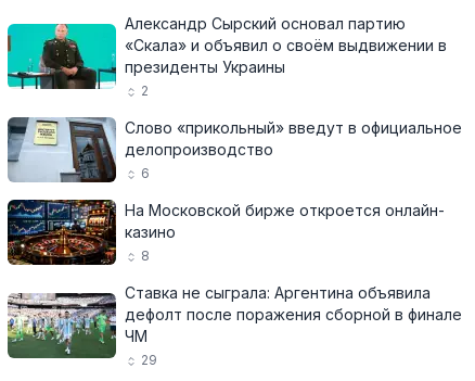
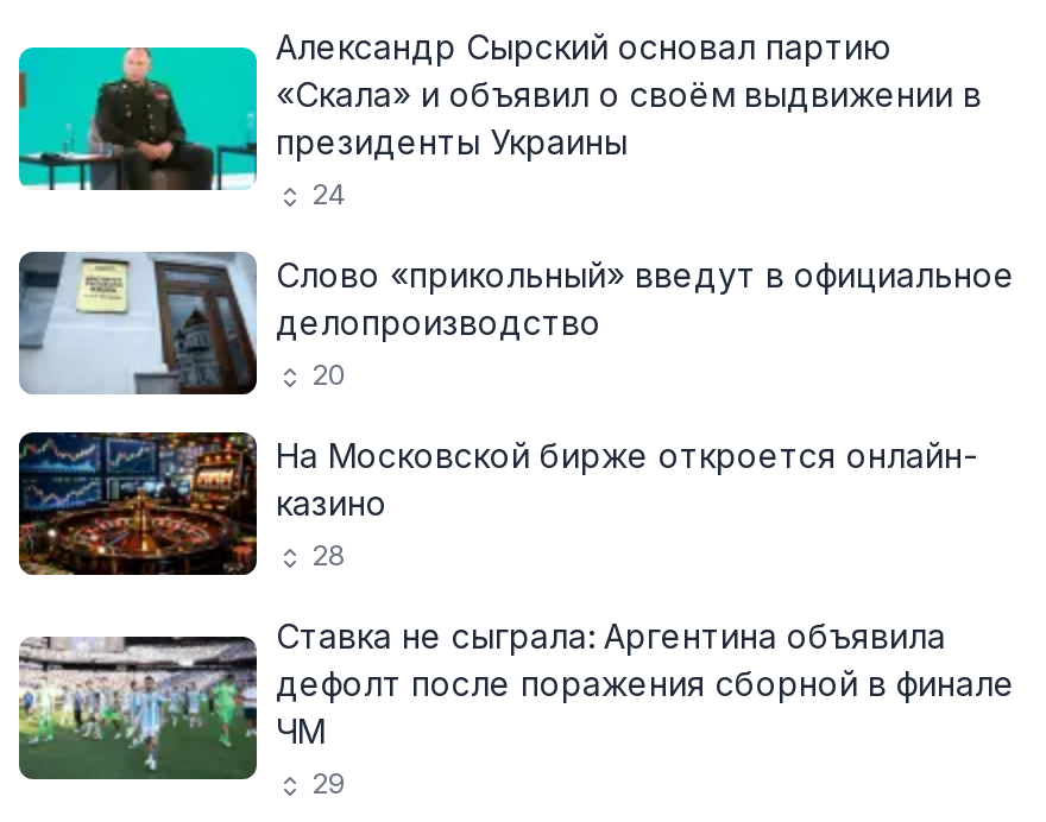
[138,82,149,99] 2 -> [304,176,347,211] 24
[138,165,150,181] 6 -> [304,356,347,392] 20
[138,247,150,264] 8 -> [304,537,347,573] 28

